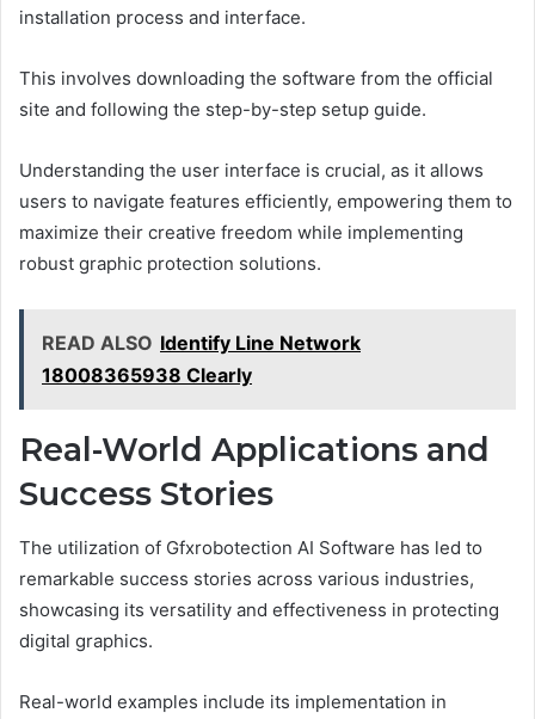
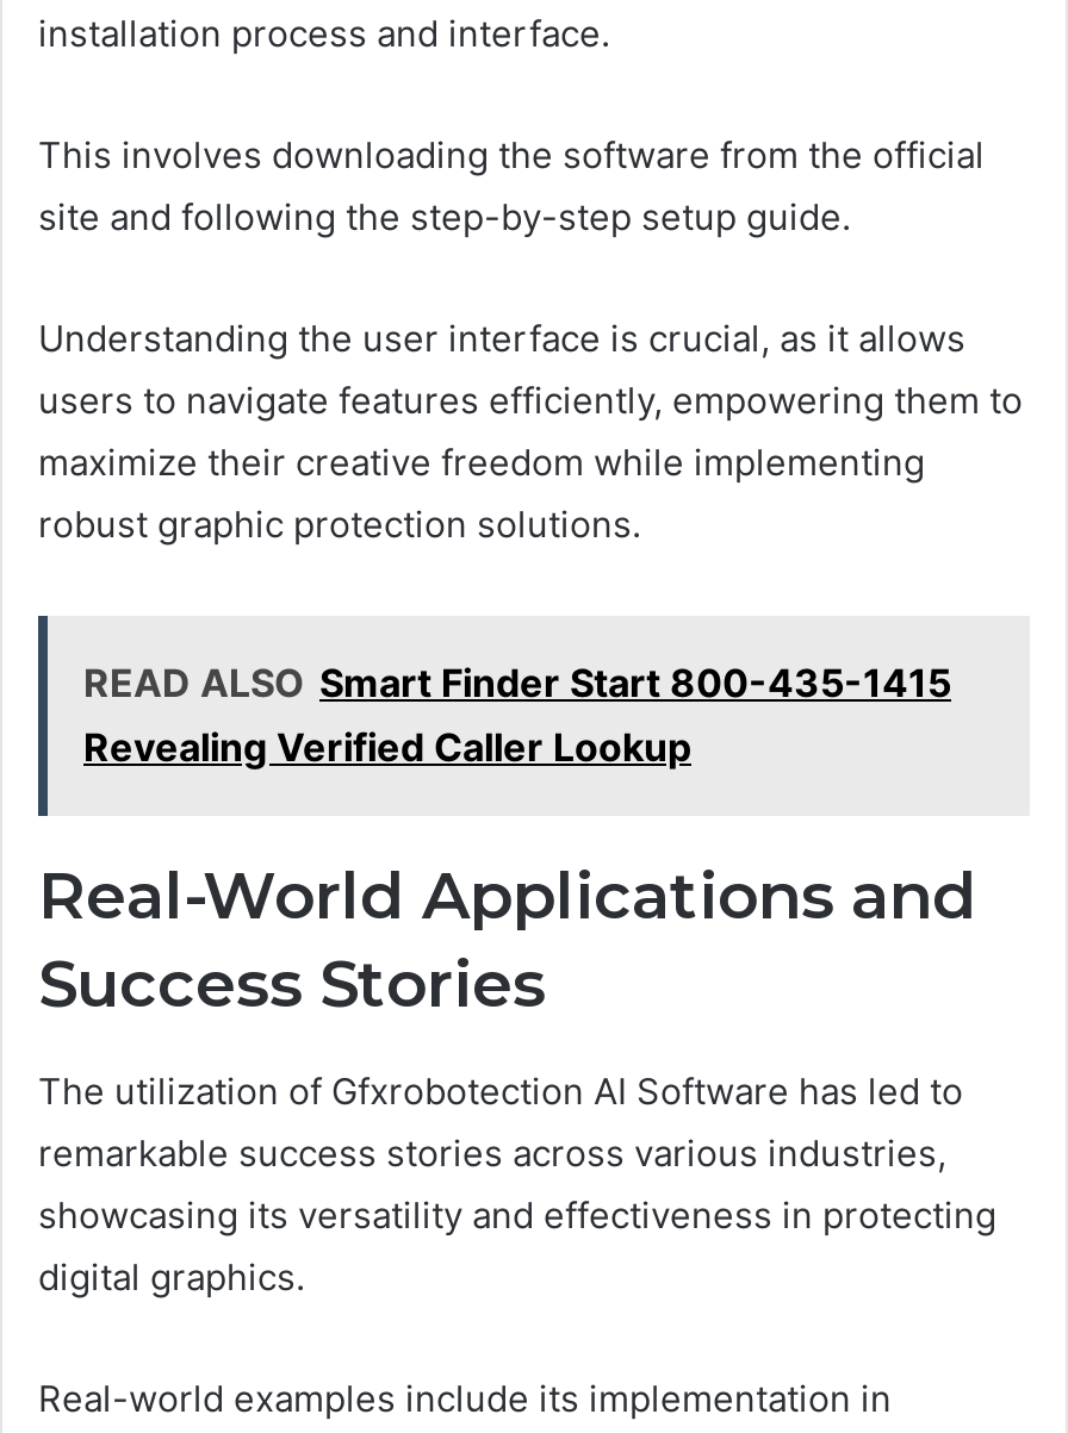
[42,331,361,387] READ ALSO Identify Line Network | 18008365938 Clearly -> [83,659,951,771] READ ALSO Smart Finder Start 800-435-1415 | Revealing Verified Caller Lookup

